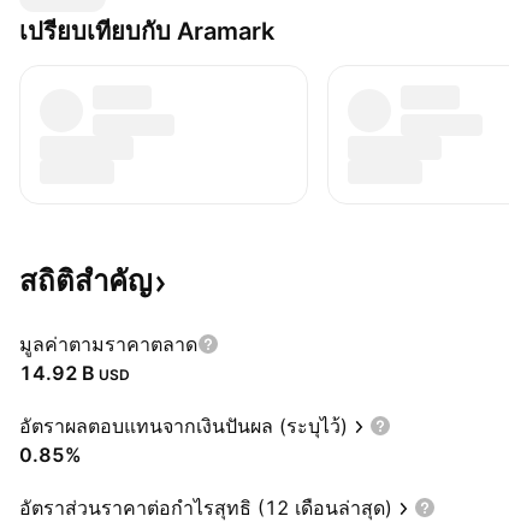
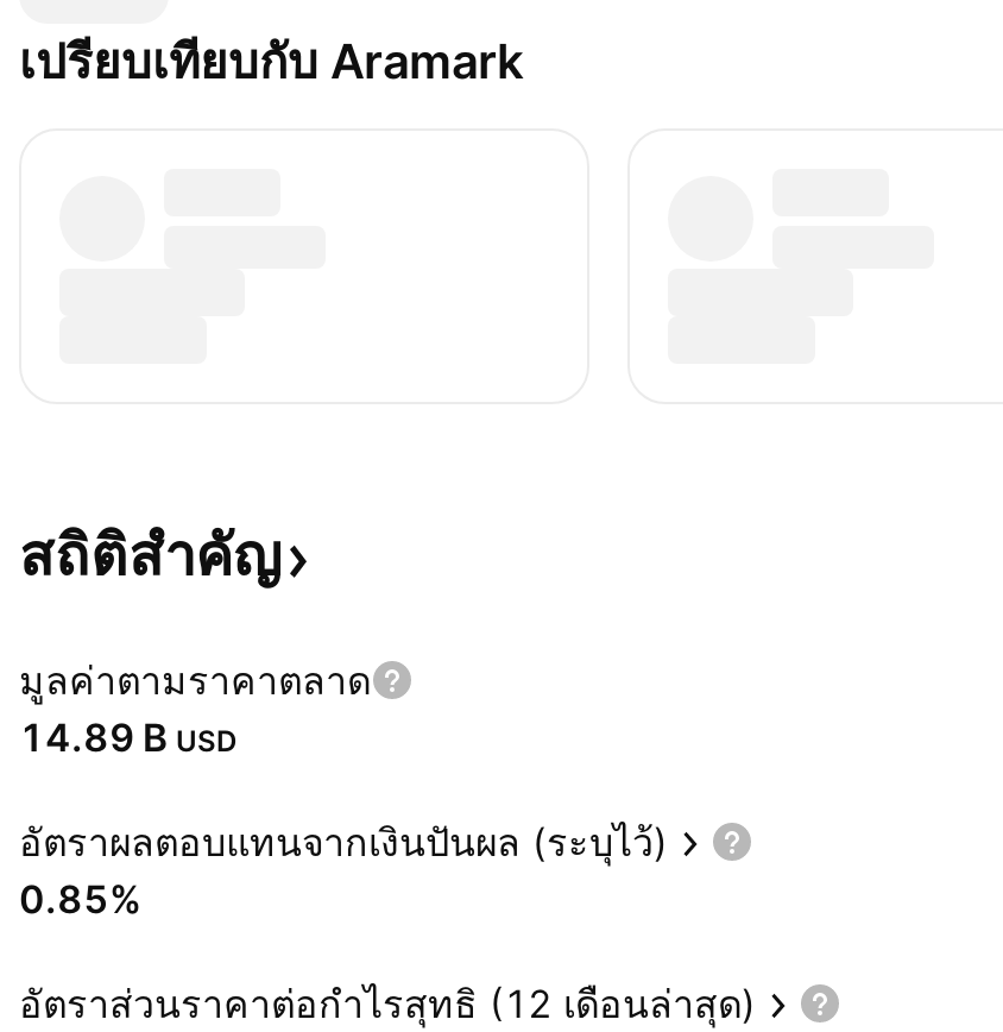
[19,361,130,385] 14.92 B USD -> [19,713,238,761] 14.89 B USD

